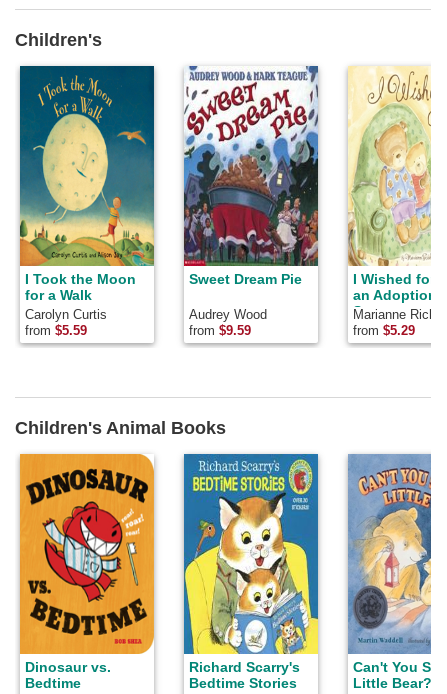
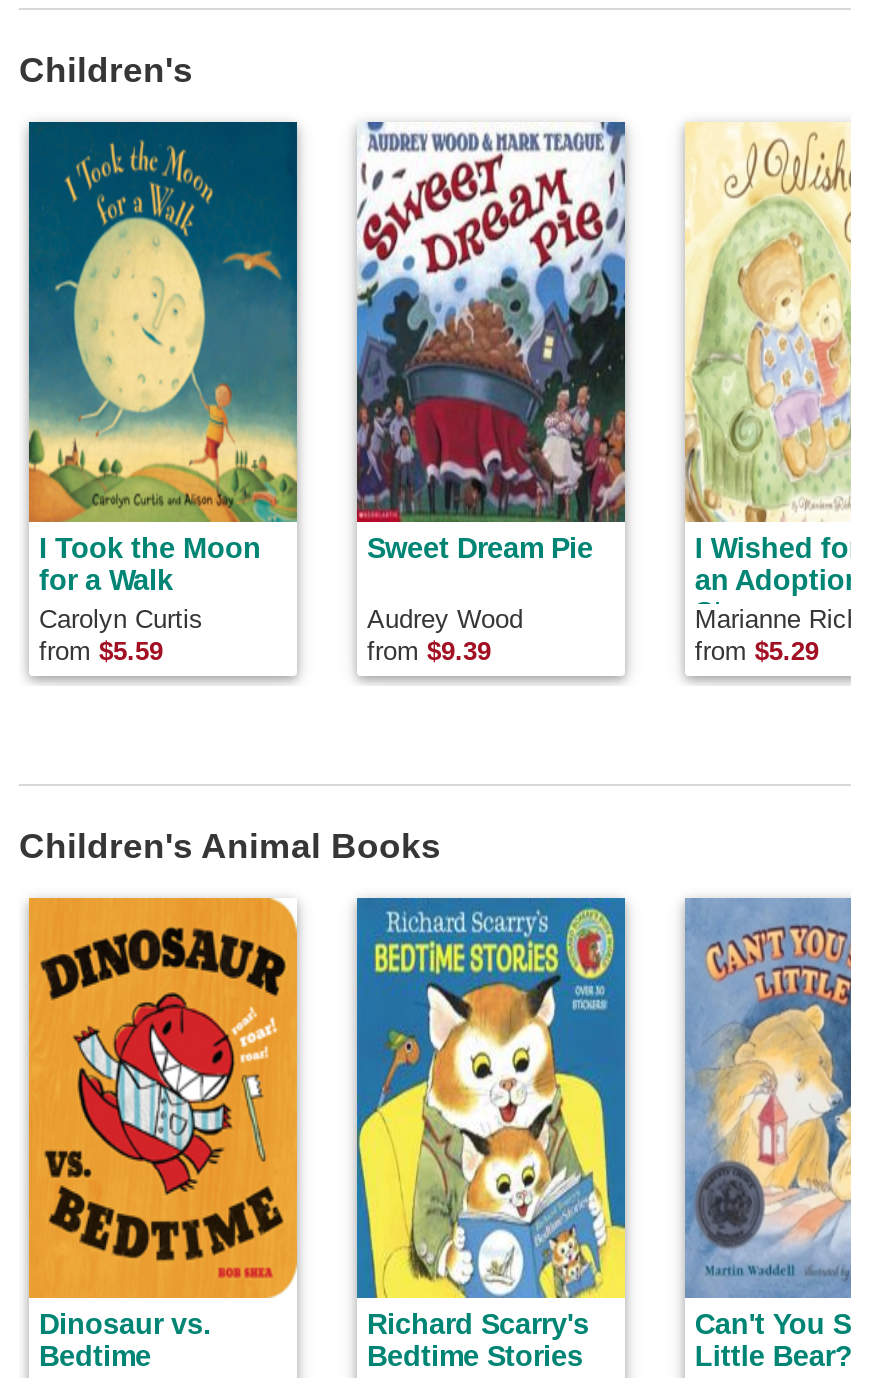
[189,323,251,338] from $9.59 -> [367,636,491,666] from $9.39

